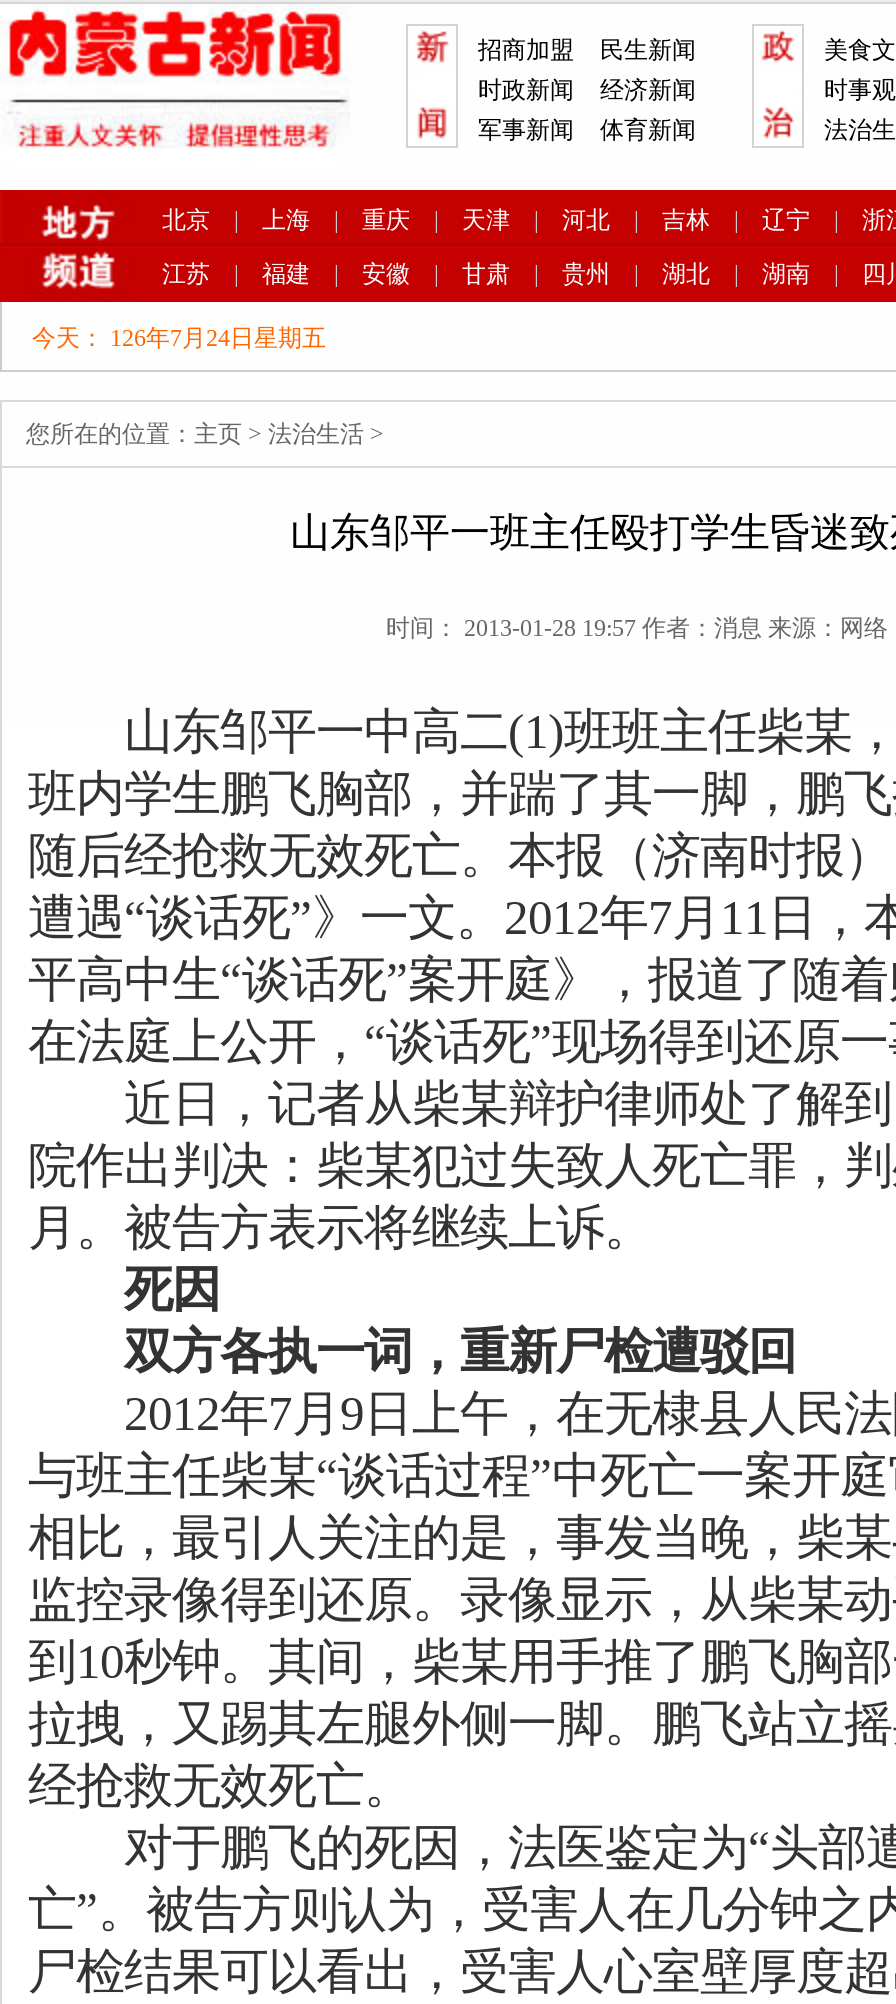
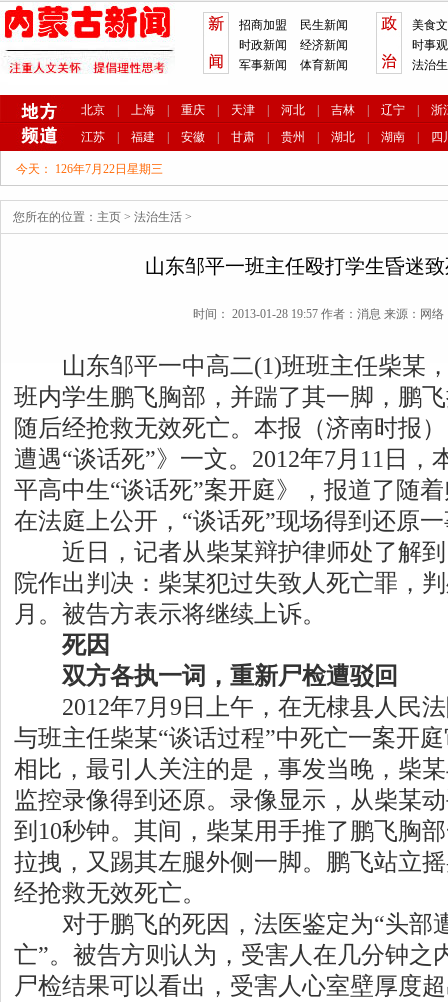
[32,324,326,352] 今天：126年7月24日星期五 -> [16,162,163,176] 今天：126年7月22日星期三

